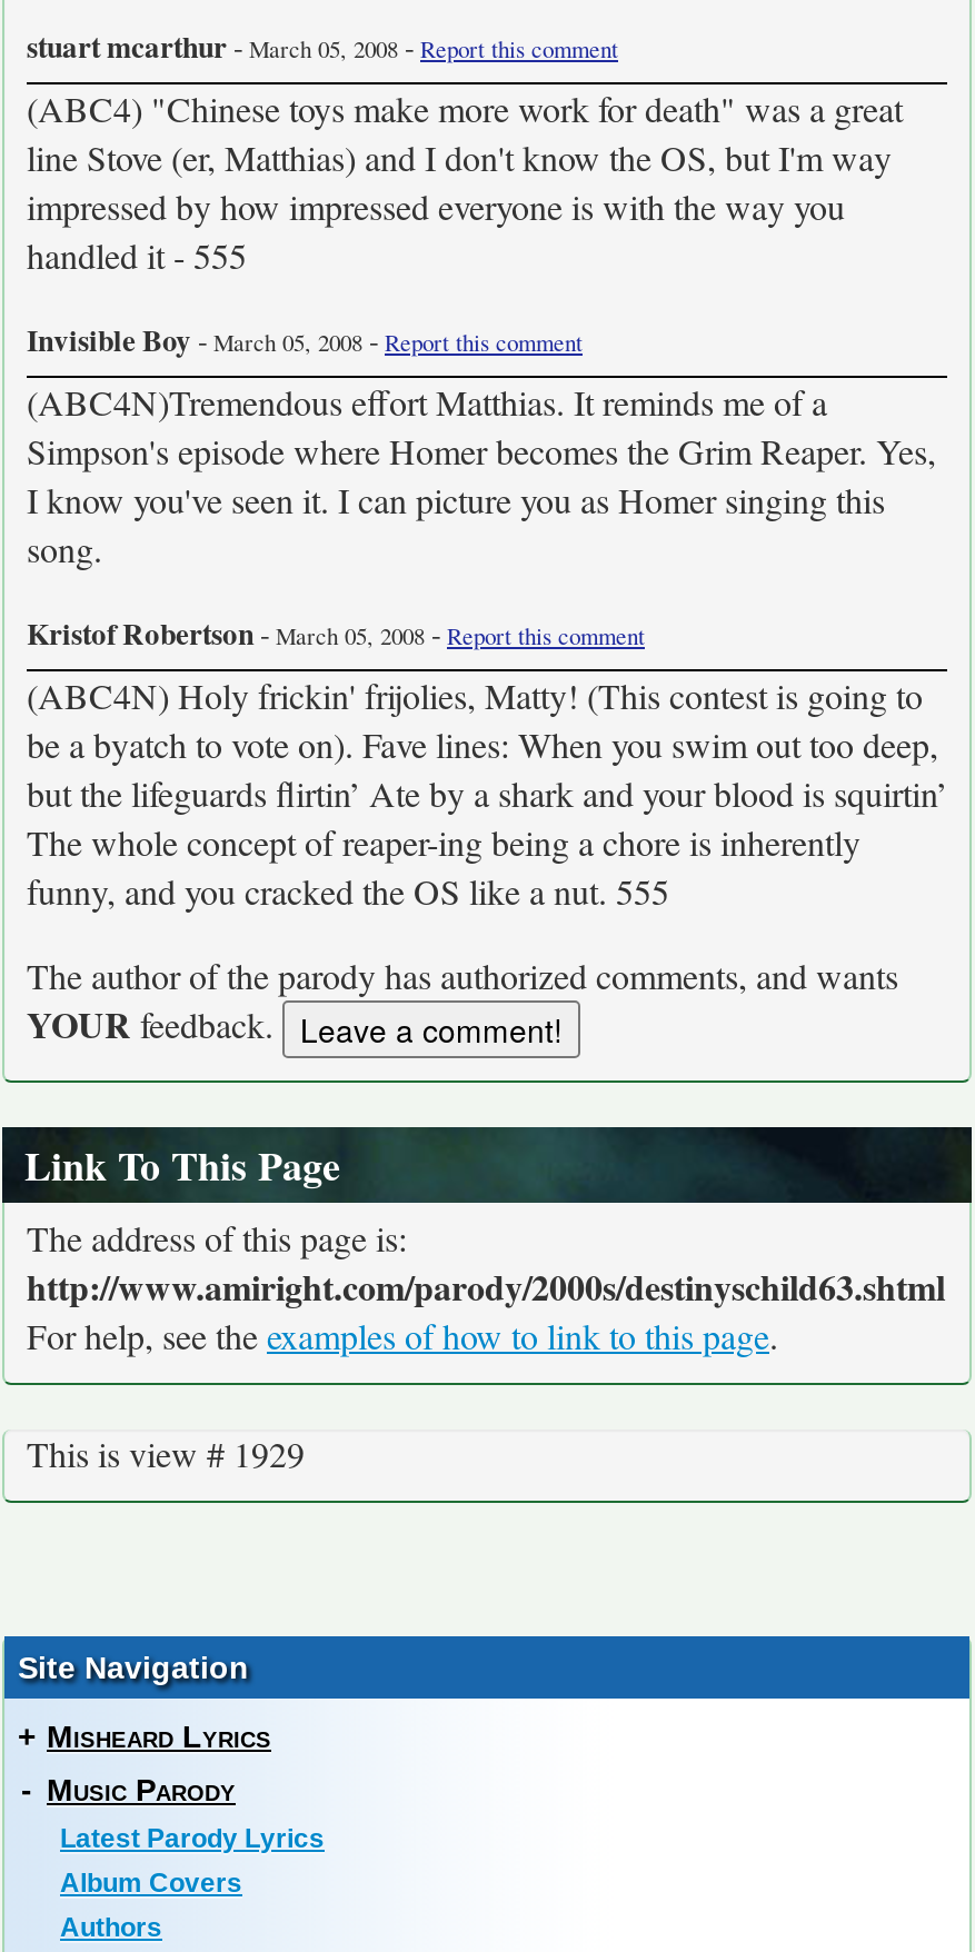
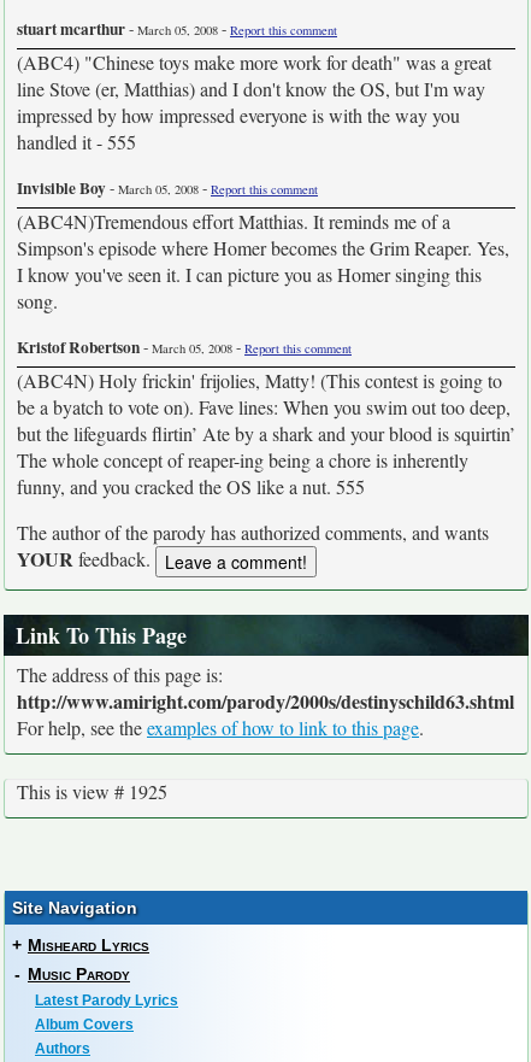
[27,1430,305,1477] This is view # 1929 -> [17,779,167,805] This is view # 1925

